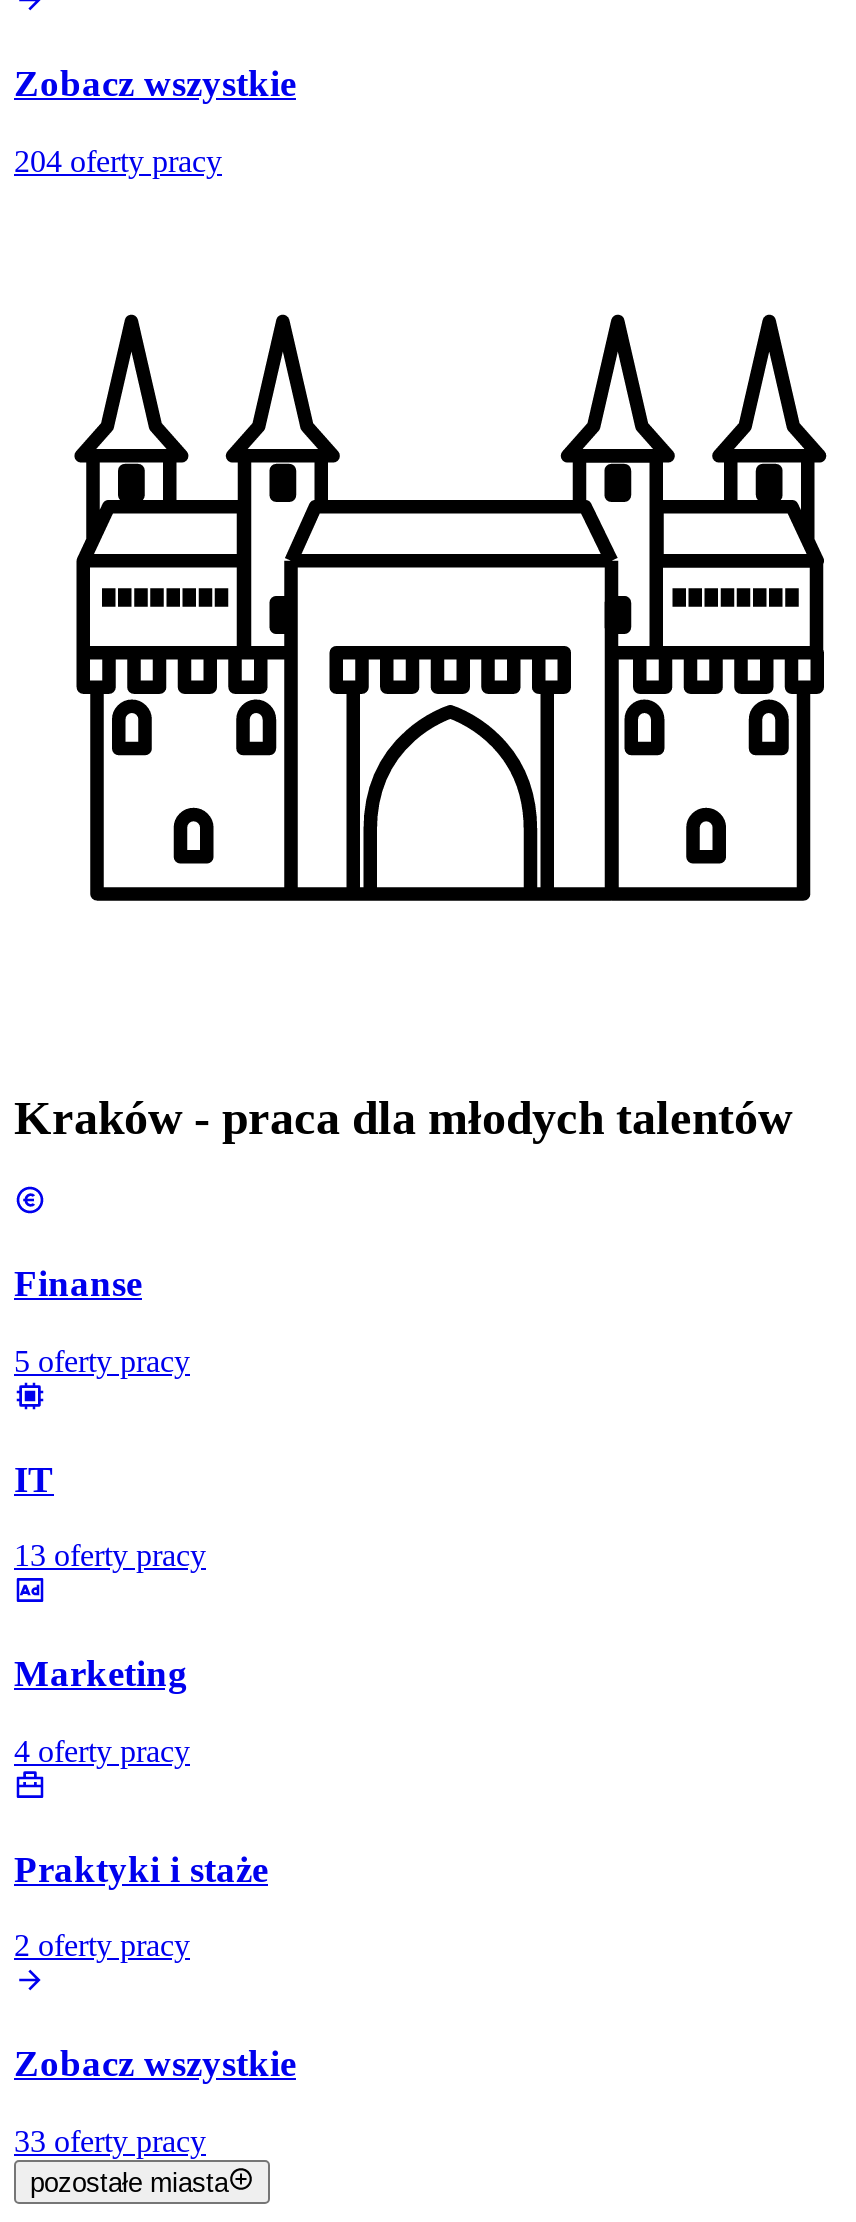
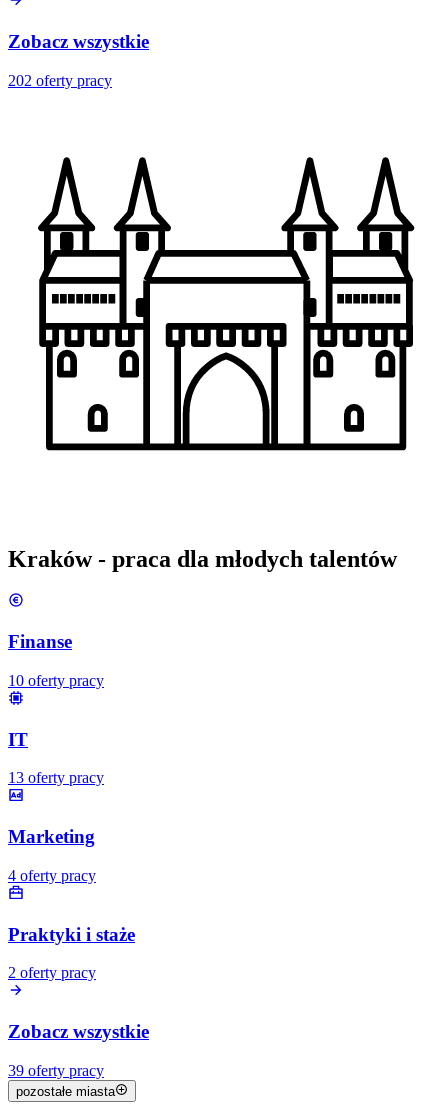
[14,143,222,177] 204 oferty pracy -> [8,72,112,89] 202 oferty pracy
[14,1344,190,1378] 5 oferty pracy -> [8,672,104,689] 10 oferty pracy
[14,2123,206,2157] 33 oferty pracy -> [8,1062,104,1079] 39 oferty pracy

